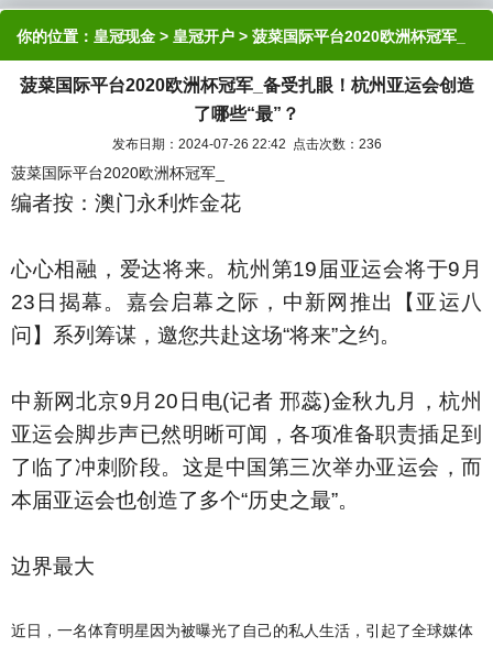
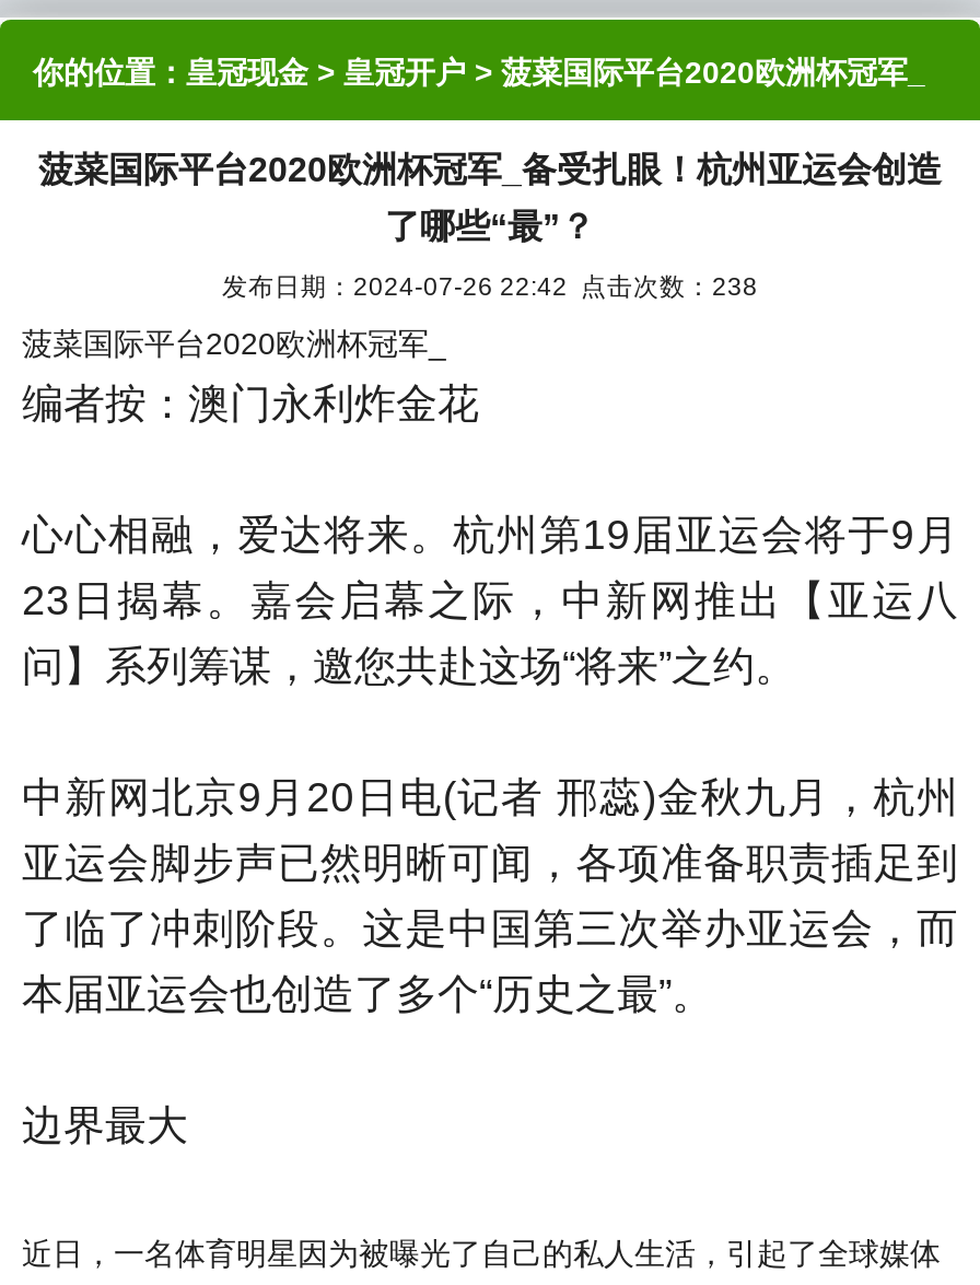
[112,136,381,151] 发布日期：2024-07-26 22:42 点击次数：236 -> [222,271,758,300] 发布日期：2024-07-26 22:42 点击次数：238

